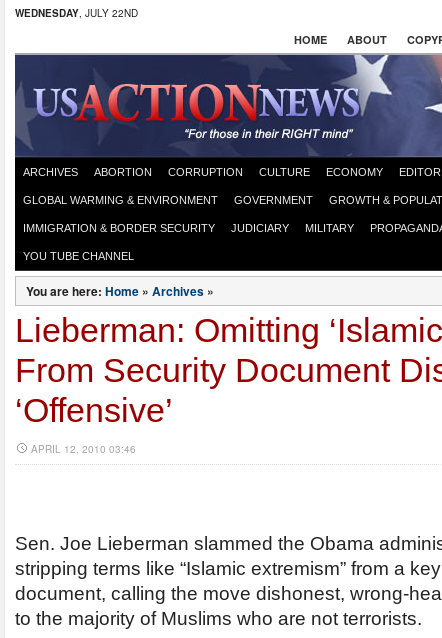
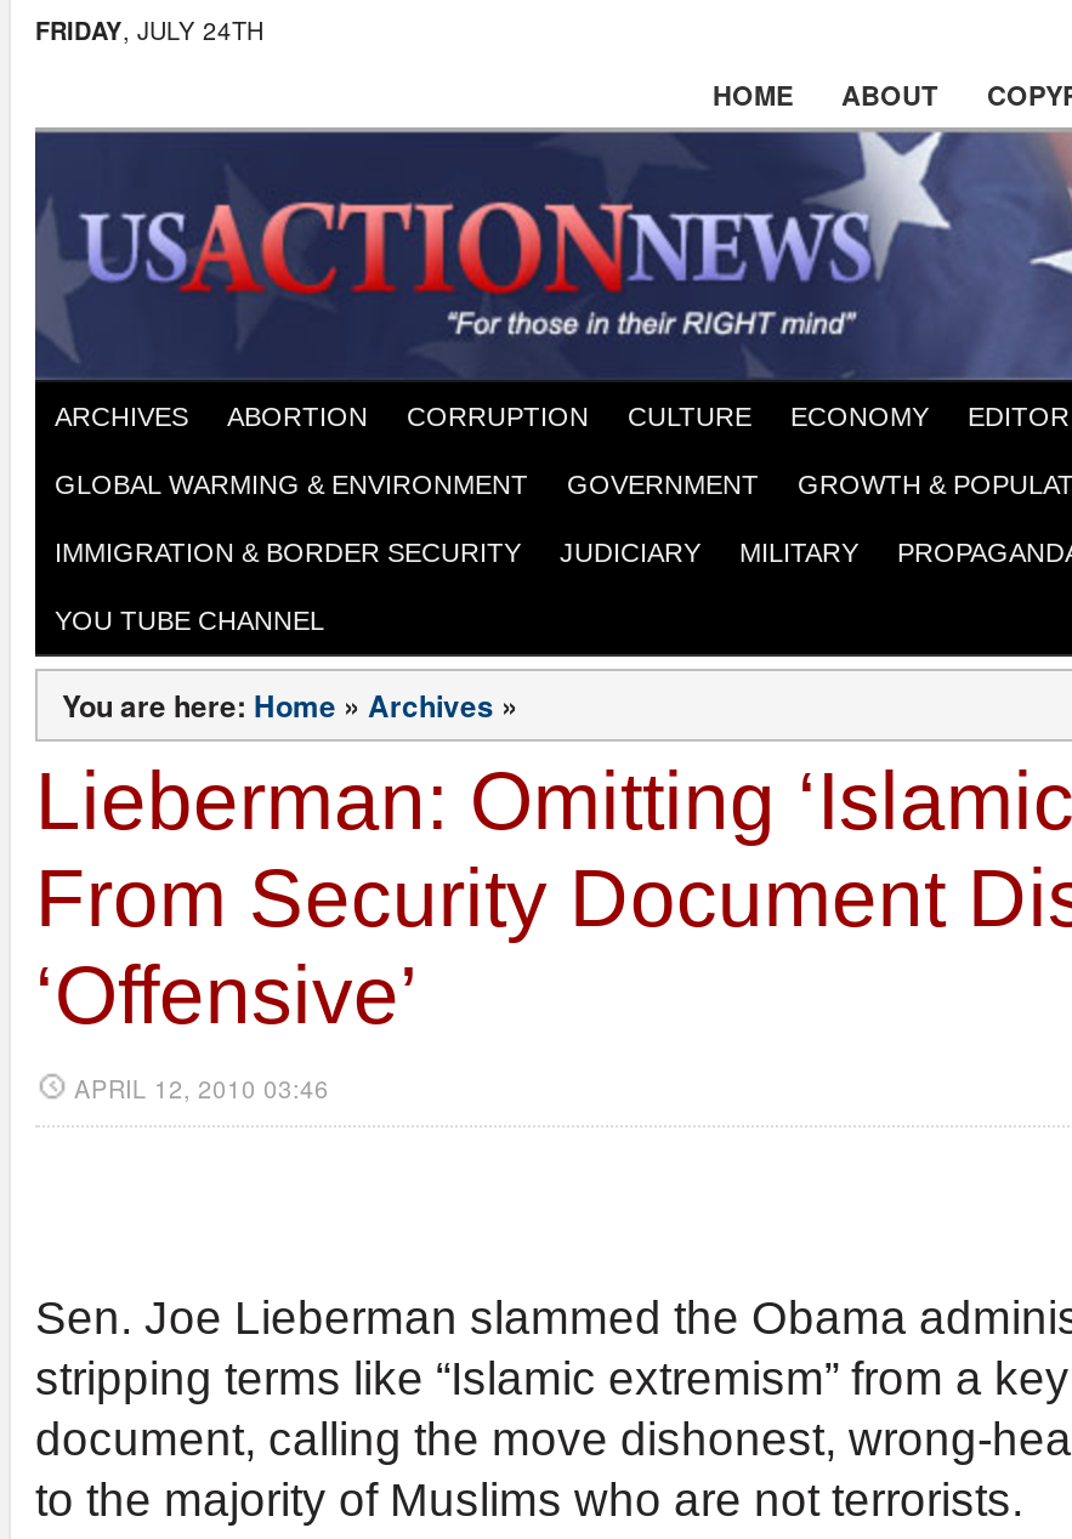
[15,6,138,20] WEDNESDAY, JULY 22ND -> [35,13,263,47] FRIDAY, JULY 24TH

